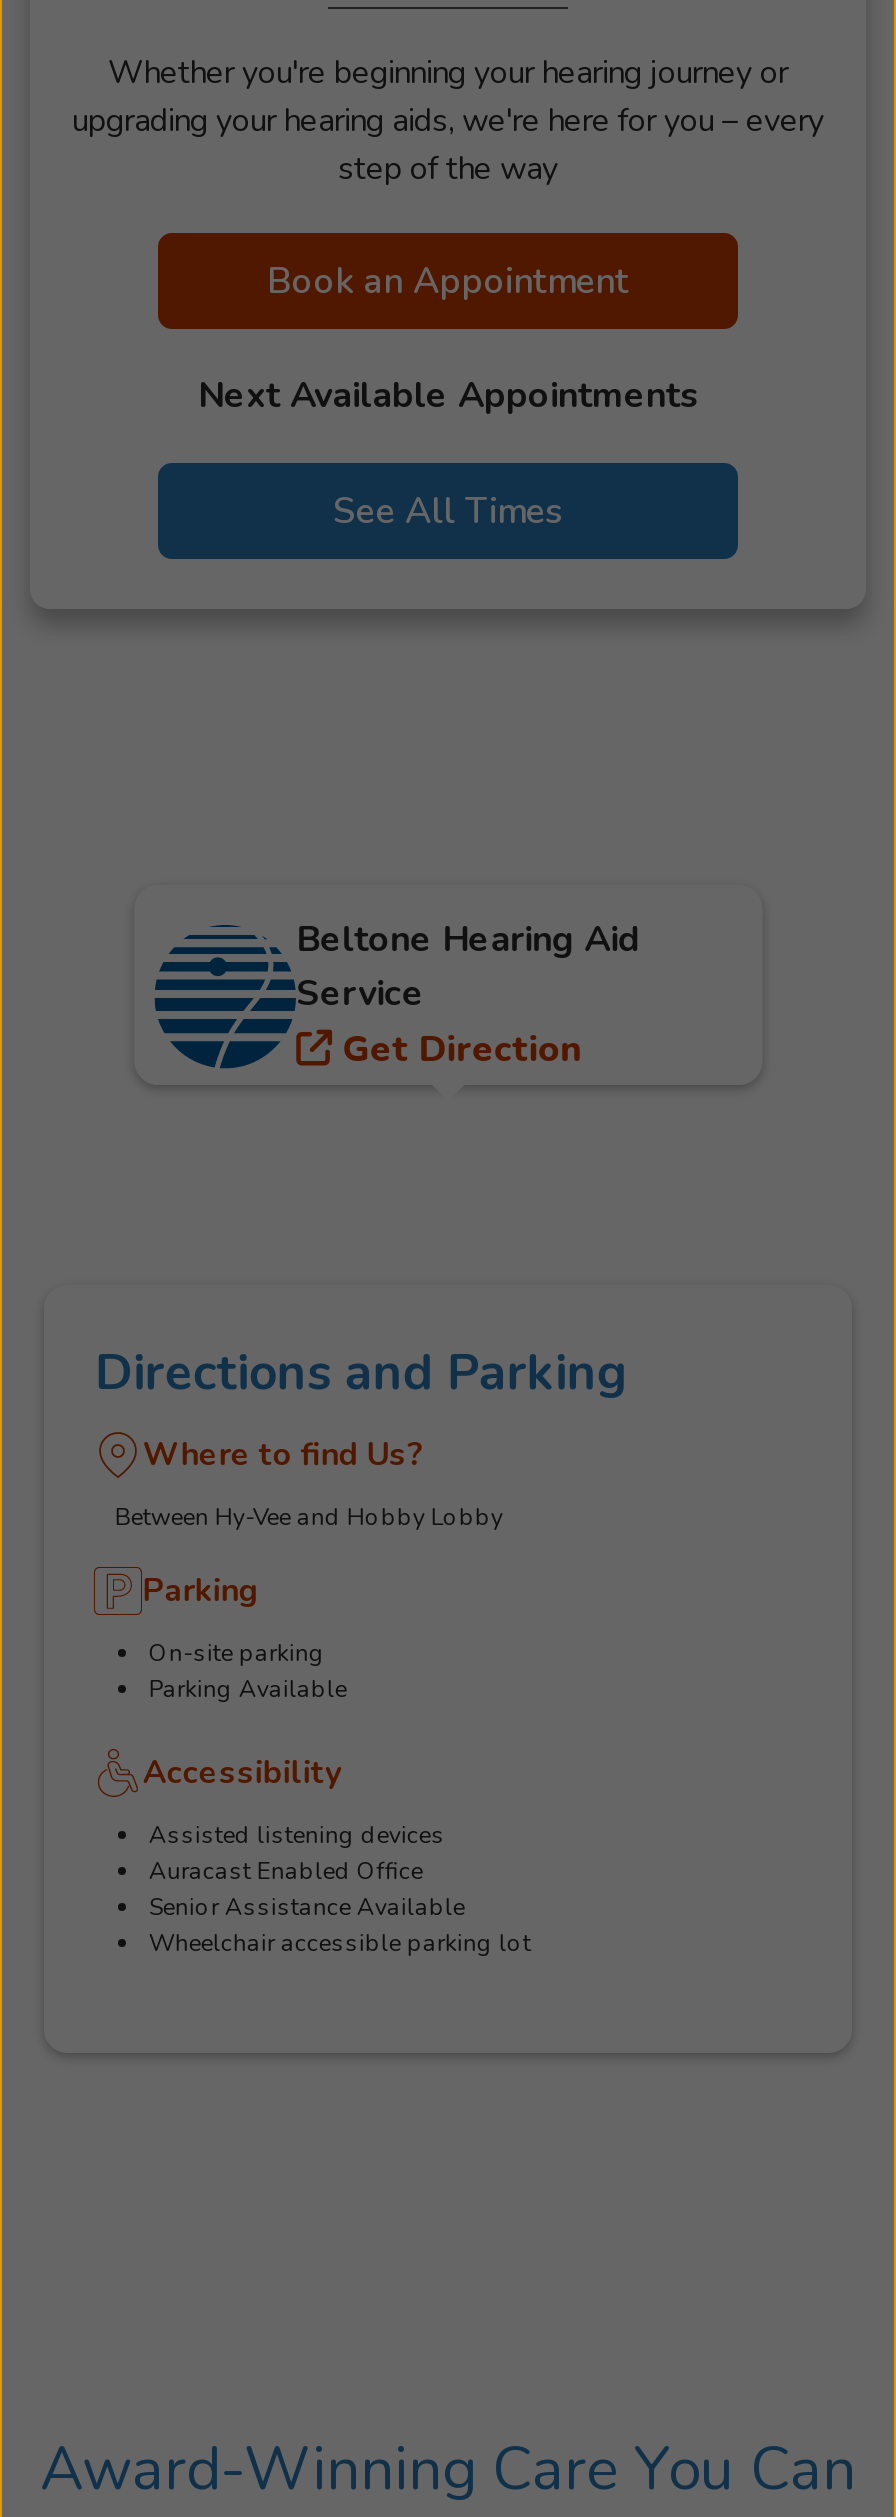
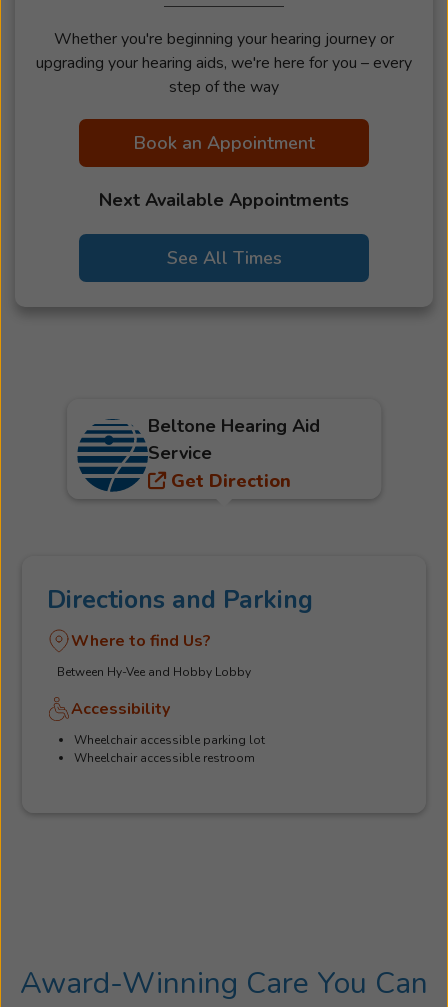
[143,1570,347,1706] Parking | On-site parking | Parking Available -> none
[149,1820,465,1924] Assisted listening devices | Auracast Enabled Office | Senior Assistance Available -> none
none -> [74,750,255,766] Wheelchair accessible restroom

